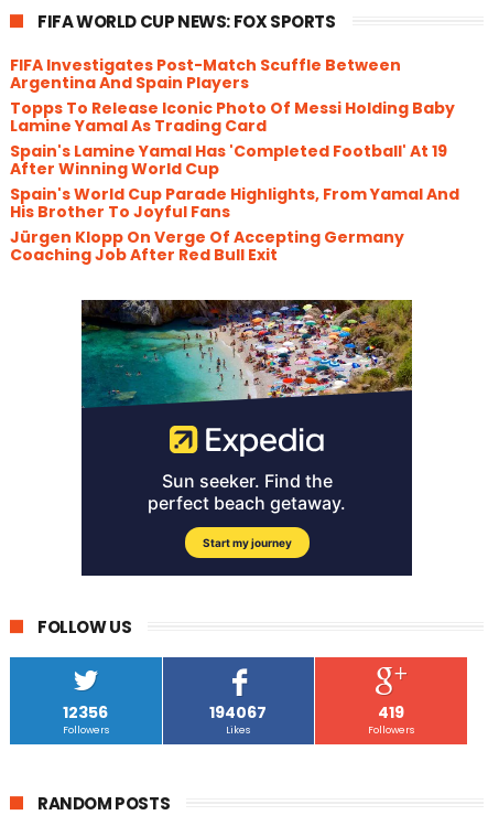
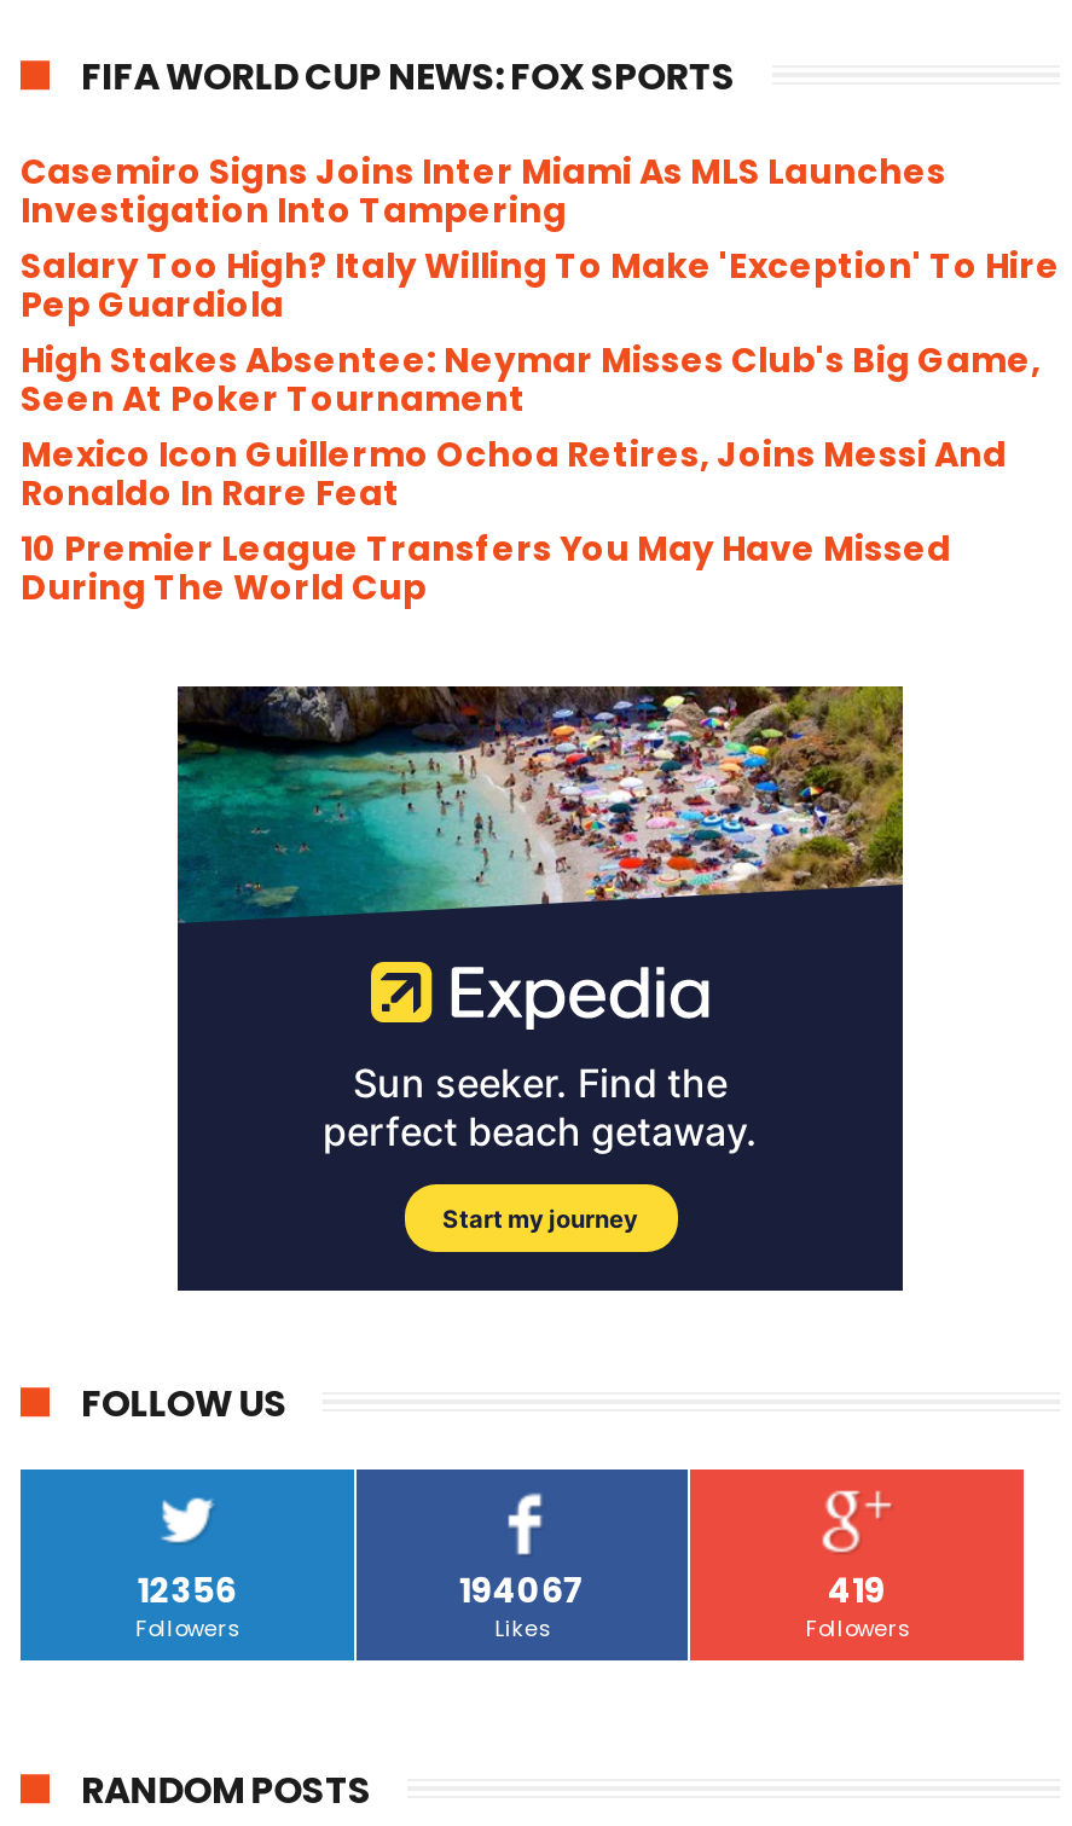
[10,53,459,265] FIFA Investigates Post-Match Scuffle Between | Argentina And Spain Players | Topps To Release Iconic Photo Of Messi Holding Baby | Lamine Yamal As Trading Card | Spain's Lamine Yamal Has 'Completed Football' At 19 | After Winning World Cup | Spain's World Cup Parade Highlights, From Yamal And | His Brother To Joyful Fans | Jürgen Klopp On Verge Of Accepting Germany | Coaching Job After Red Bull Exit -> [21,146,1060,610] Casemiro Signs Joins Inter Miami As MLS Launches | Investigation Into Tampering | Salary Too High? Italy Willing To Make 'Exception' To Hire | Pep Guardiola | High Stakes Absentee: Neymar Misses Club's Big Game, | Seen At Poker Tournament | Mexico Icon Guillermo Ochoa Retires, Joins Messi And | Ronaldo In Rare Feat | 10 Premier League Transfers You May Have Missed | During The World Cup

